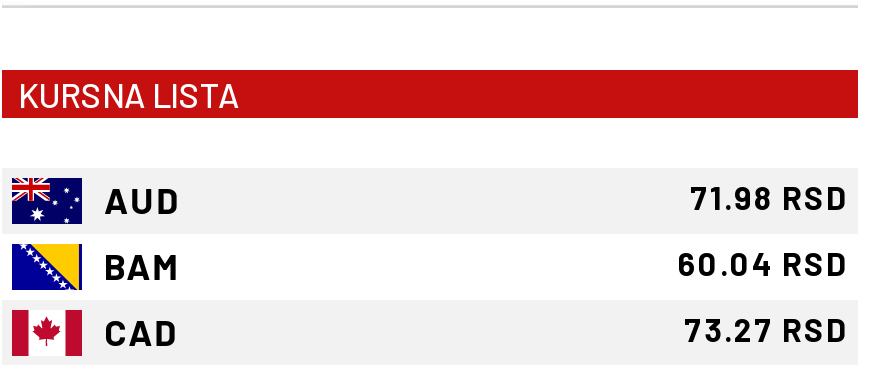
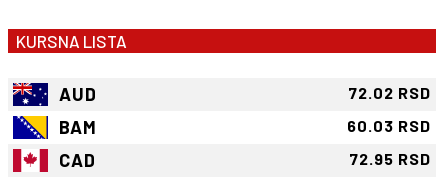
[690,178,848,216] 71.98 RSD -> [348,83,431,102] 72.02 RSD
[678,244,848,282] 60.04 RSD -> [347,116,431,135] 60.03 RSD
[684,310,848,348] 73.27 RSD -> [349,149,431,168] 72.95 RSD

